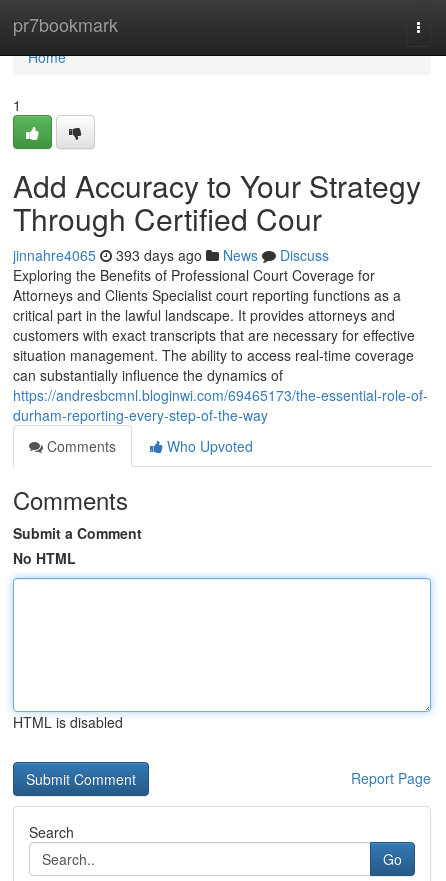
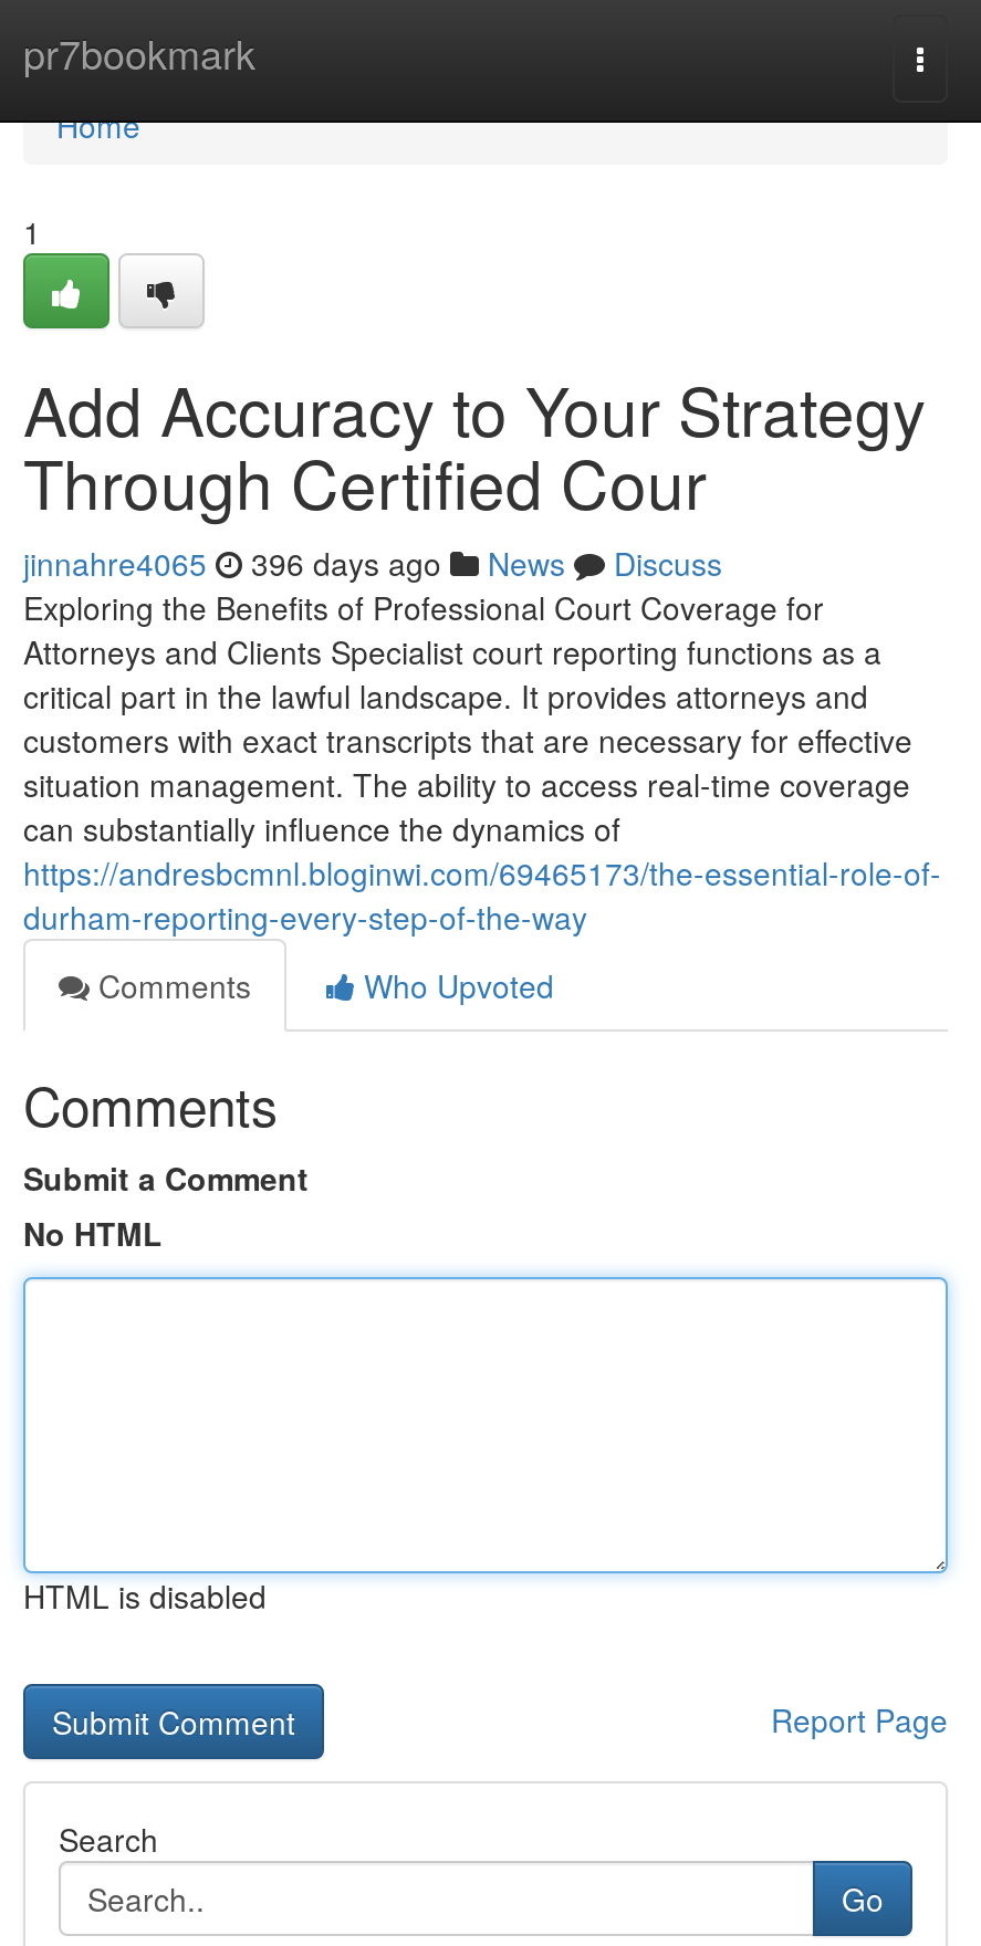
[13,245,329,265] jinnahre4065 393 days ago News Discuss -> [23,541,722,585] jinnahre4065 396 days ago News Discuss

